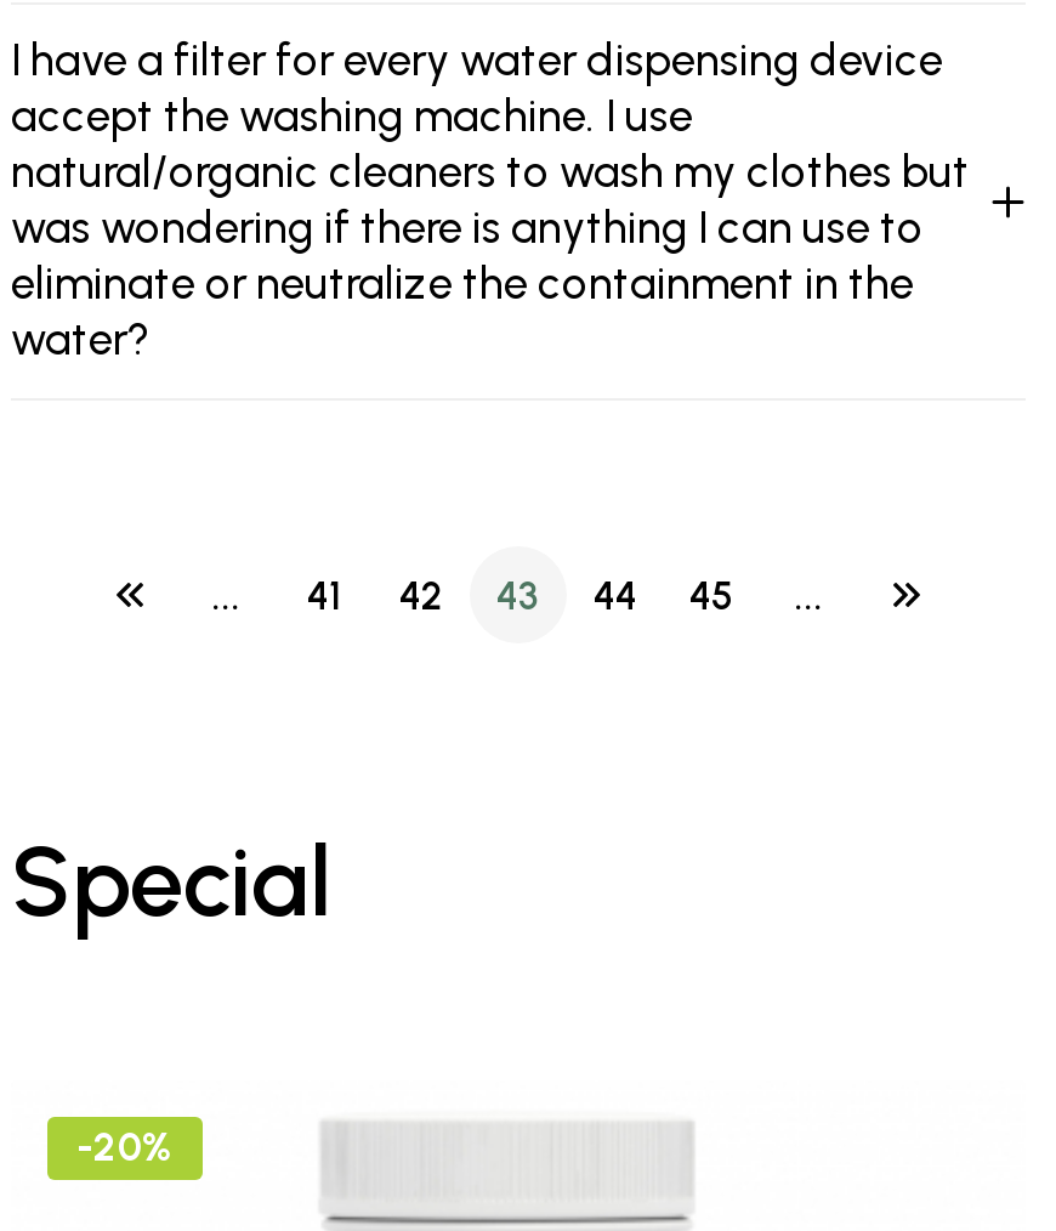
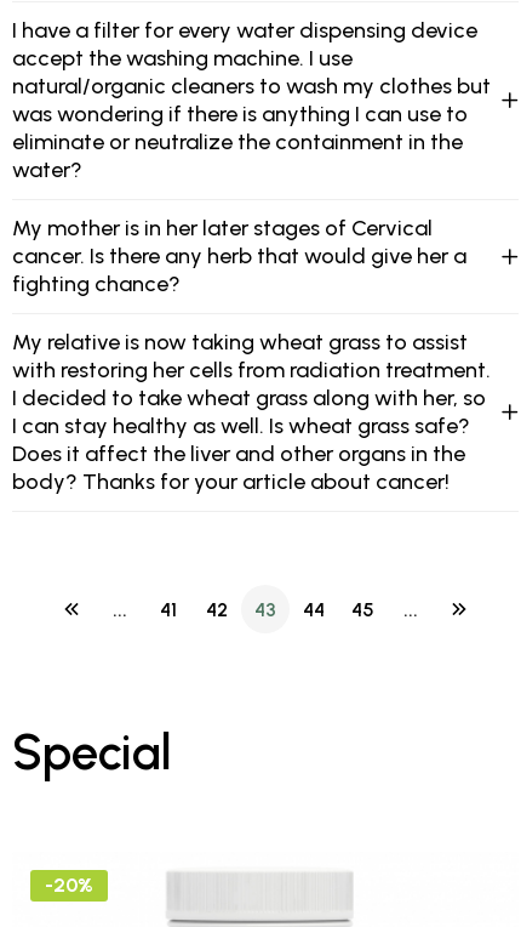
none -> [12,215,491,495] My mother is in her later stages of Cervical | cancer. Is there any herb that would give her a | fighting chance? | My relative is now taking wheat grass to assist | with restoring her cells from radiation treatment. | I decided to take wheat grass along with her, so | I can stay healthy as well. Is wheat grass safe? | Does it affect the liver and other organs in the | body? Thanks for your article about cancer!

